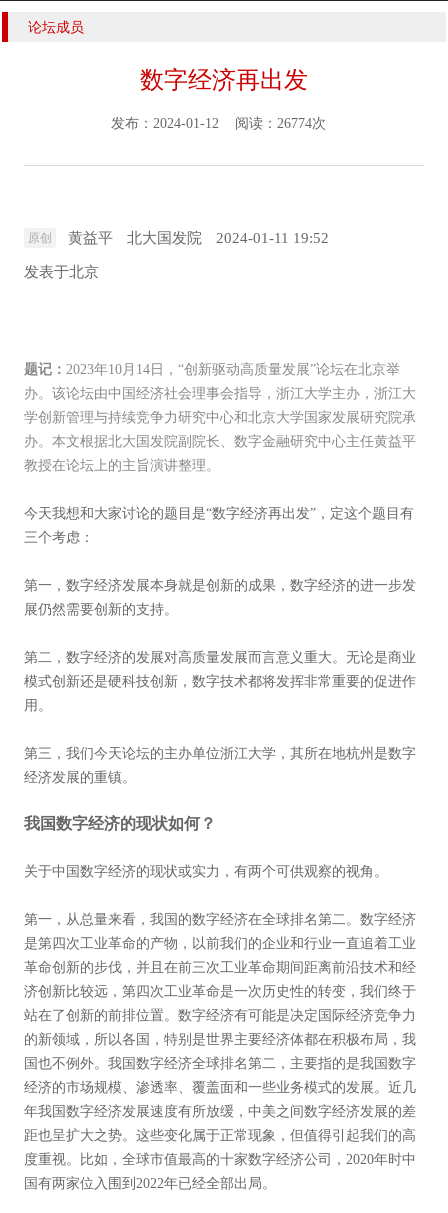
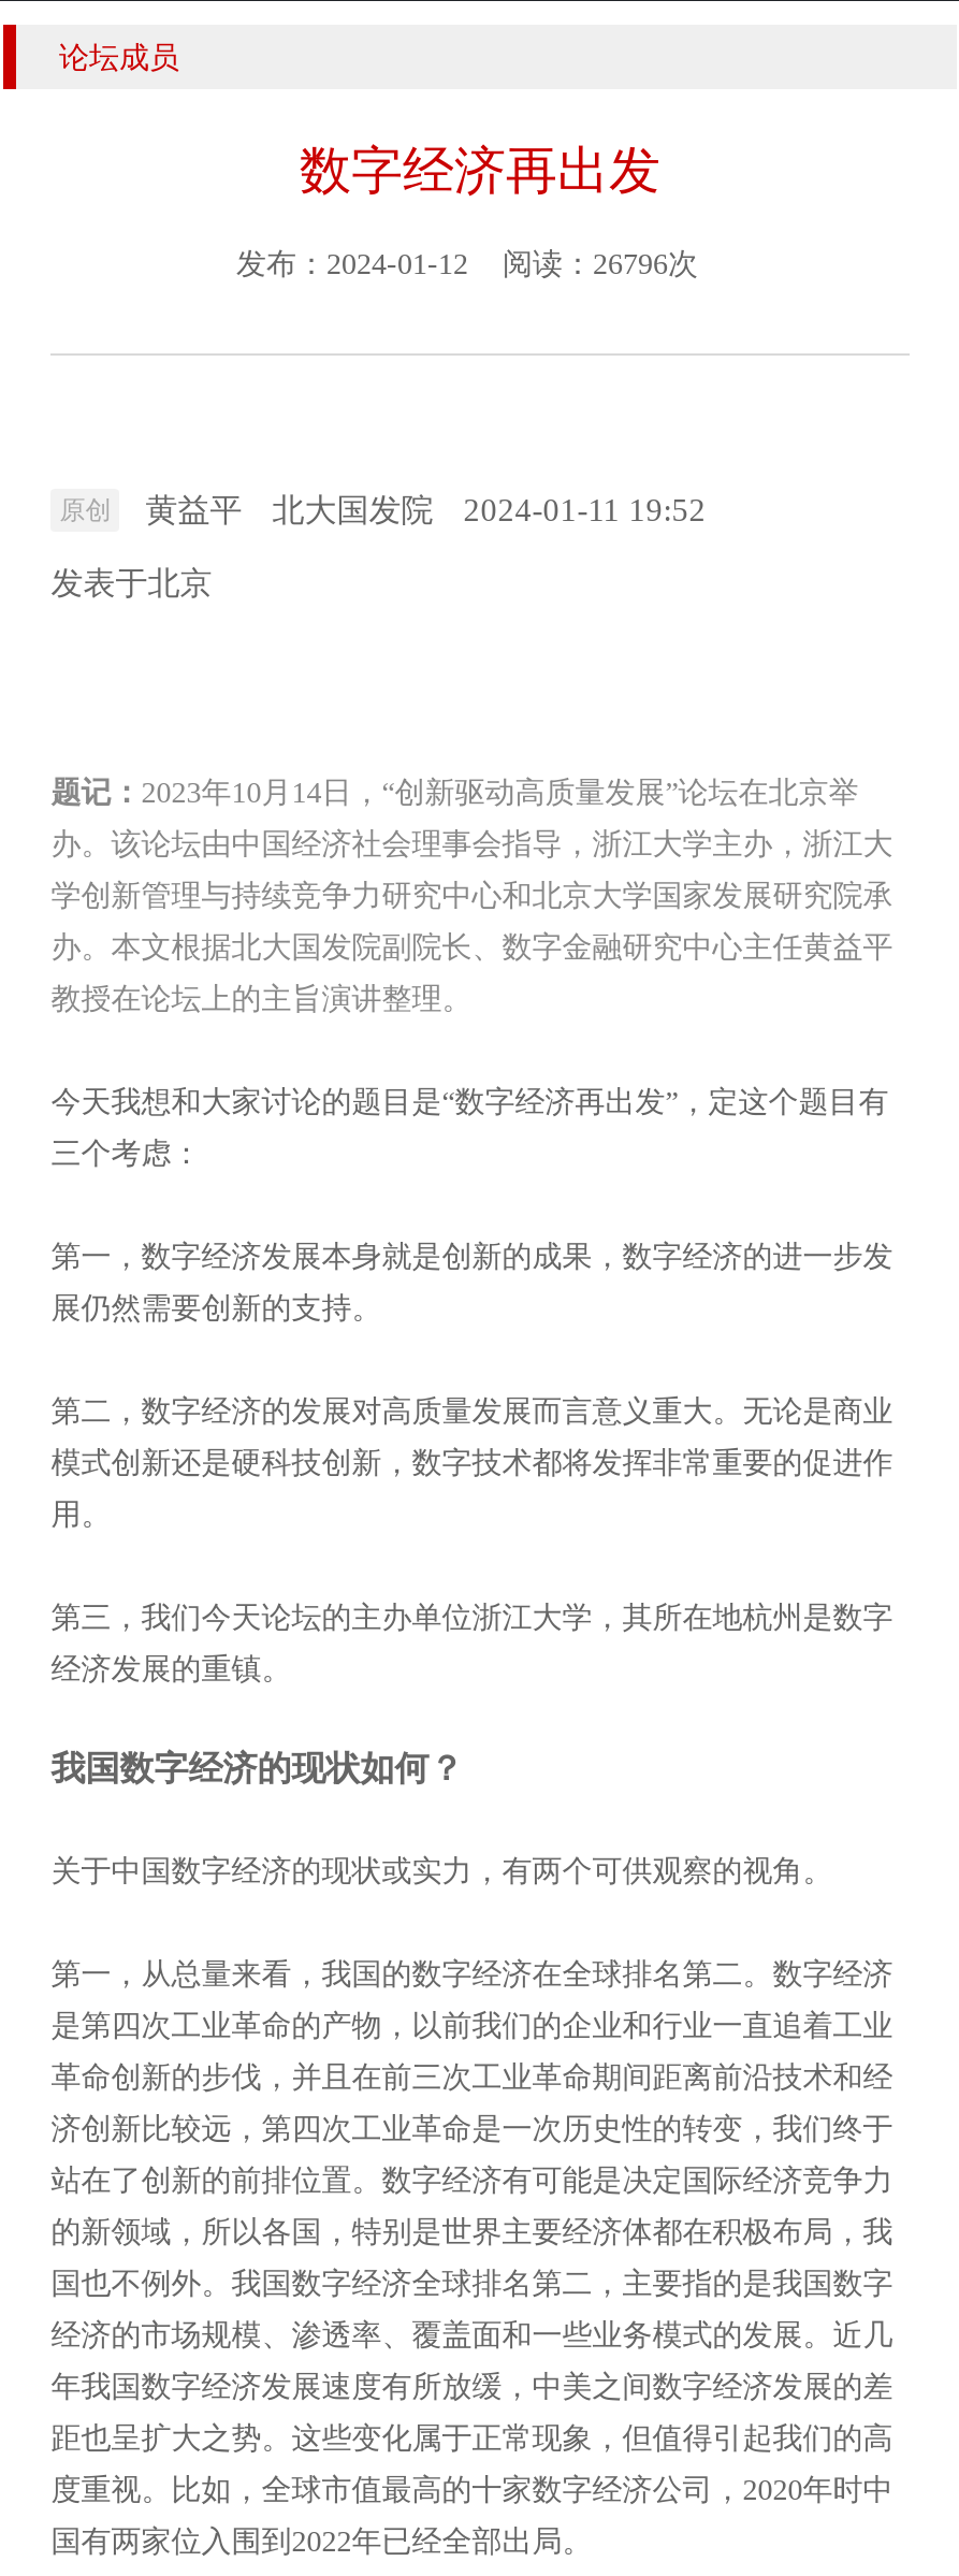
[110,116,337,131] 发布：2024-01-12 阅读：26774次 -> [236,248,724,280] 发布：2024-01-12 阅读：26796次

